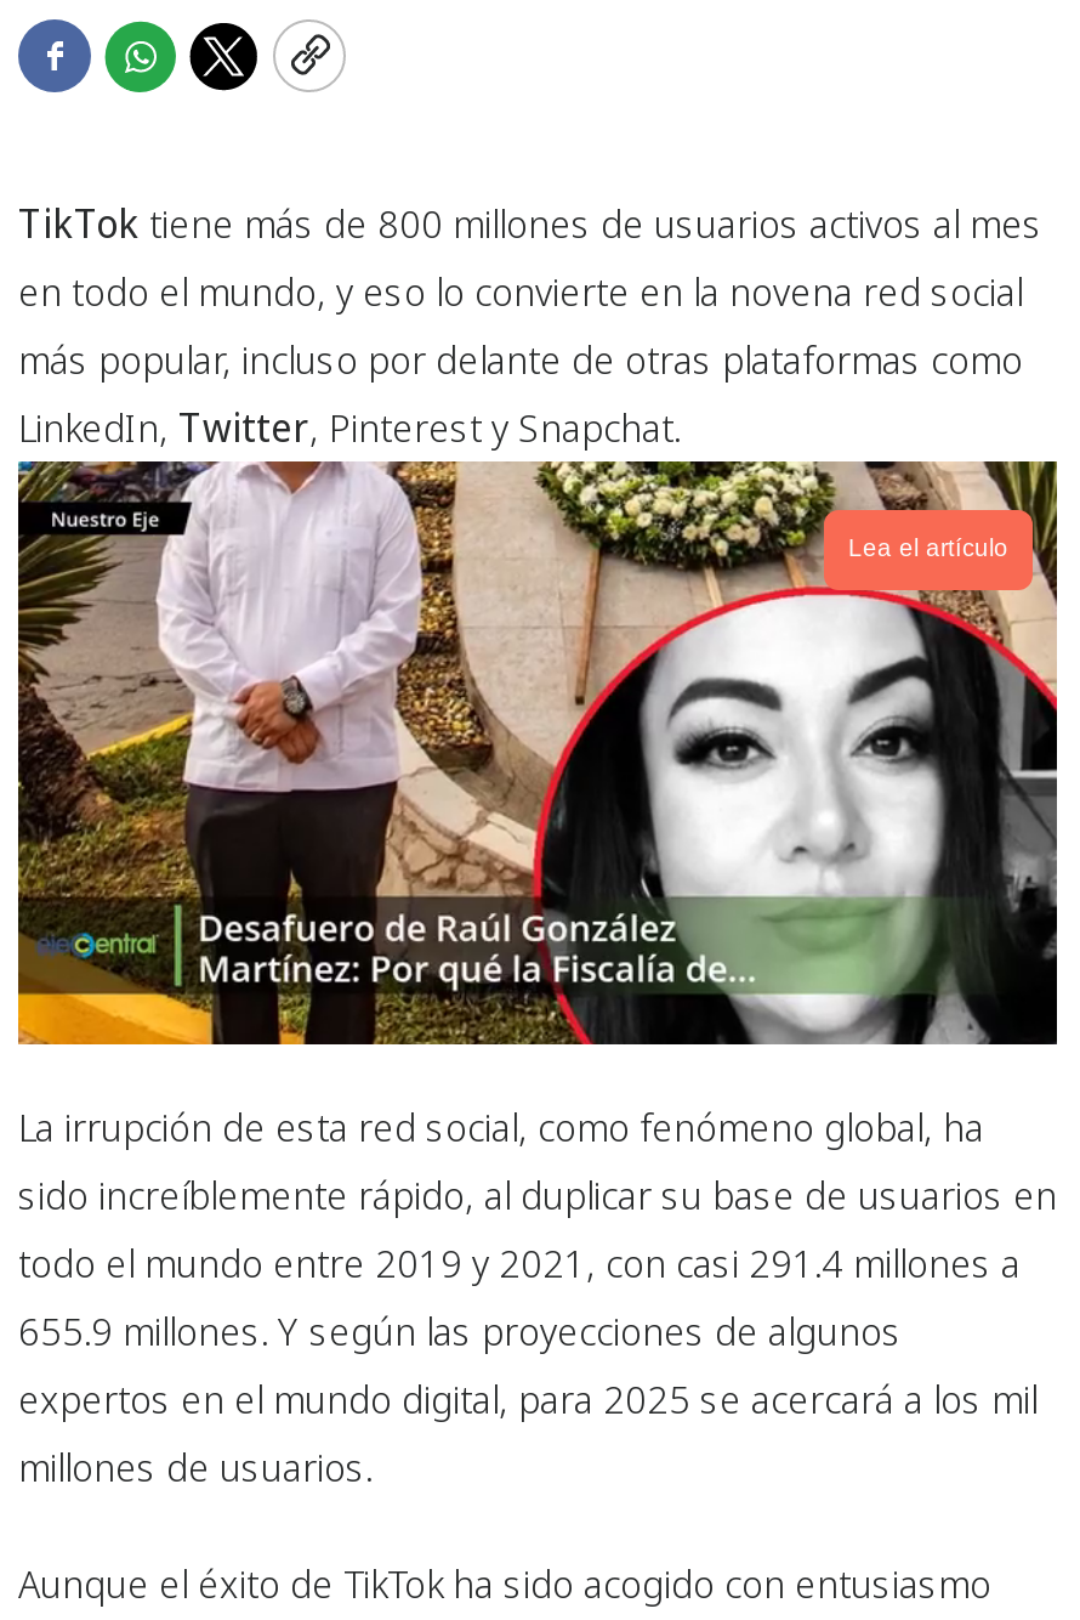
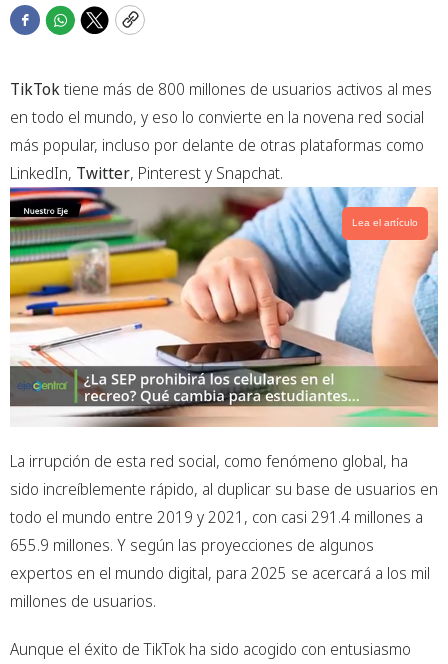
[16,459,1059,1047] [image] -> [9,186,439,428] [image]

